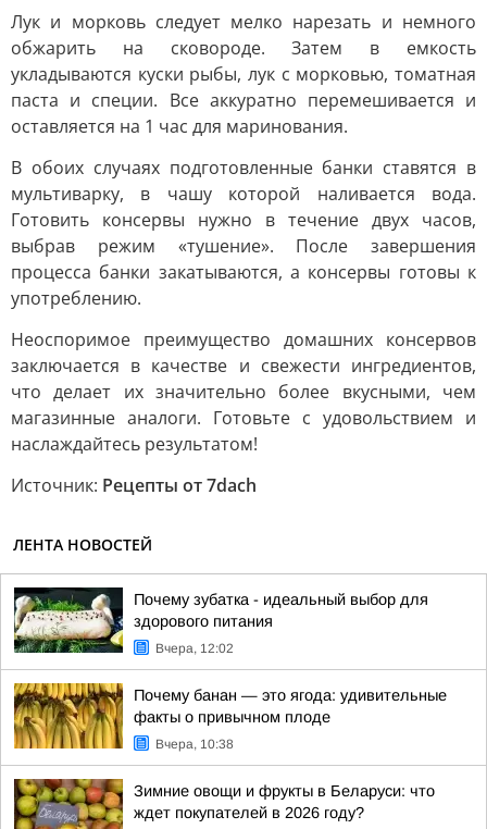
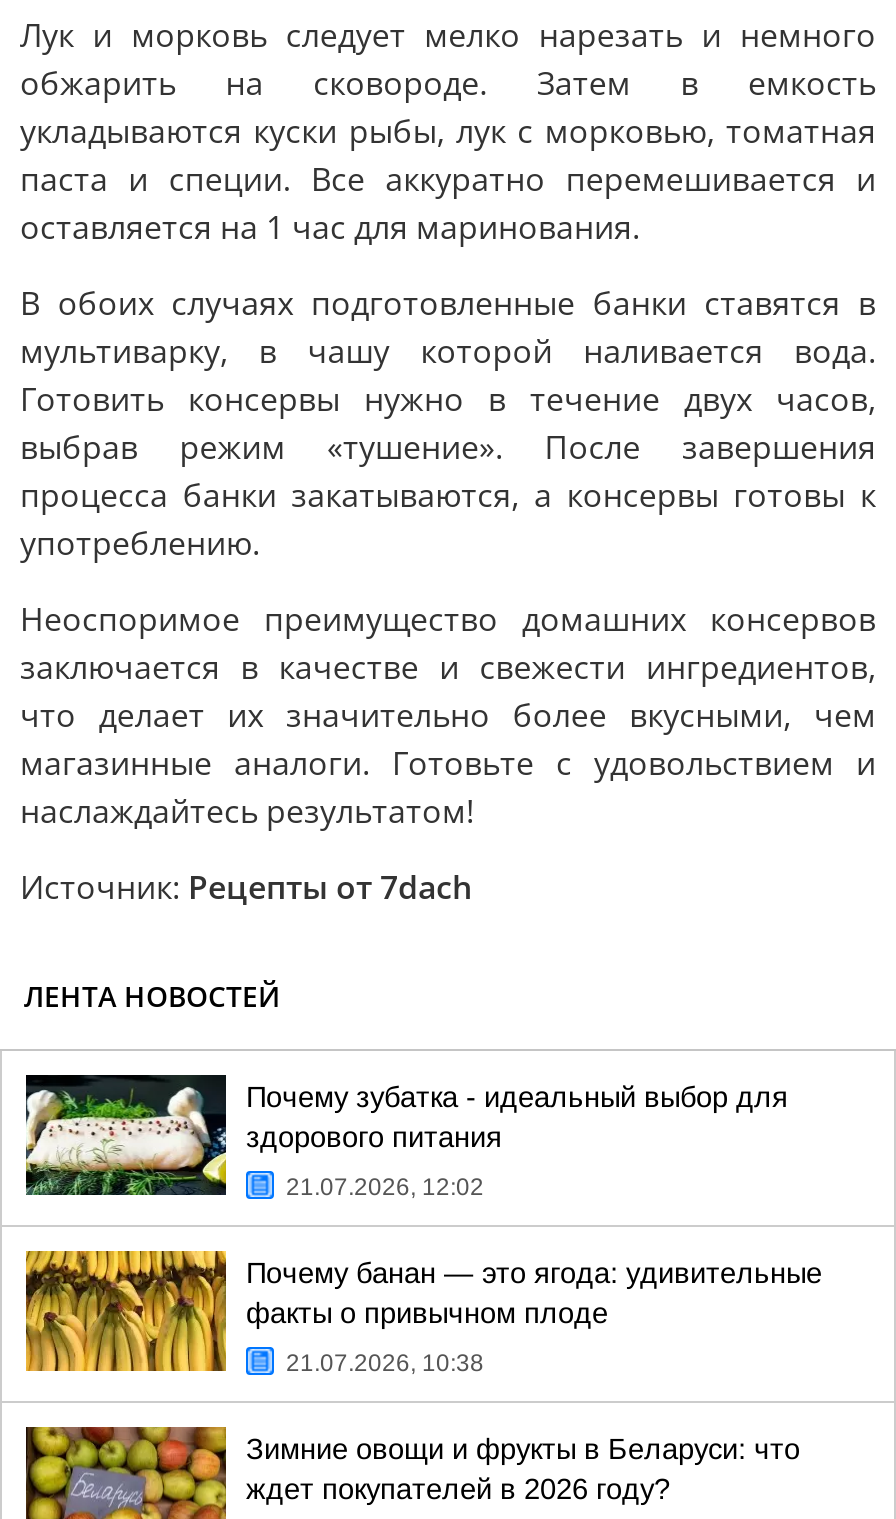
[155,641,234,656] Вчера, 12:02 -> [286,1173,484,1201] 21.07.2026, 12:02
[155,737,234,752] Вчера, 10:38 -> [286,1349,484,1377] 21.07.2026, 10:38

